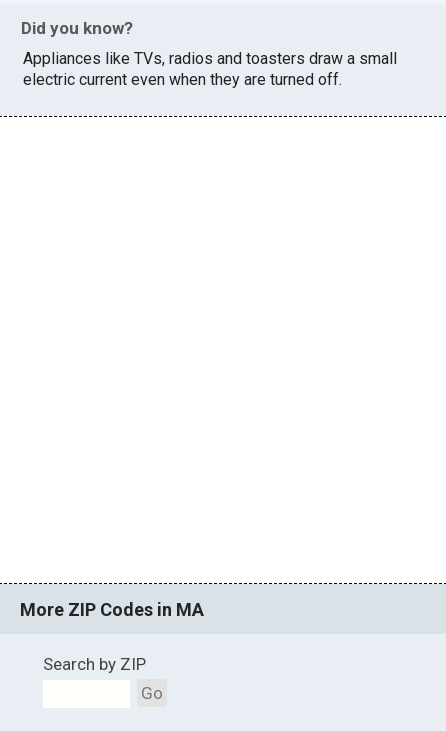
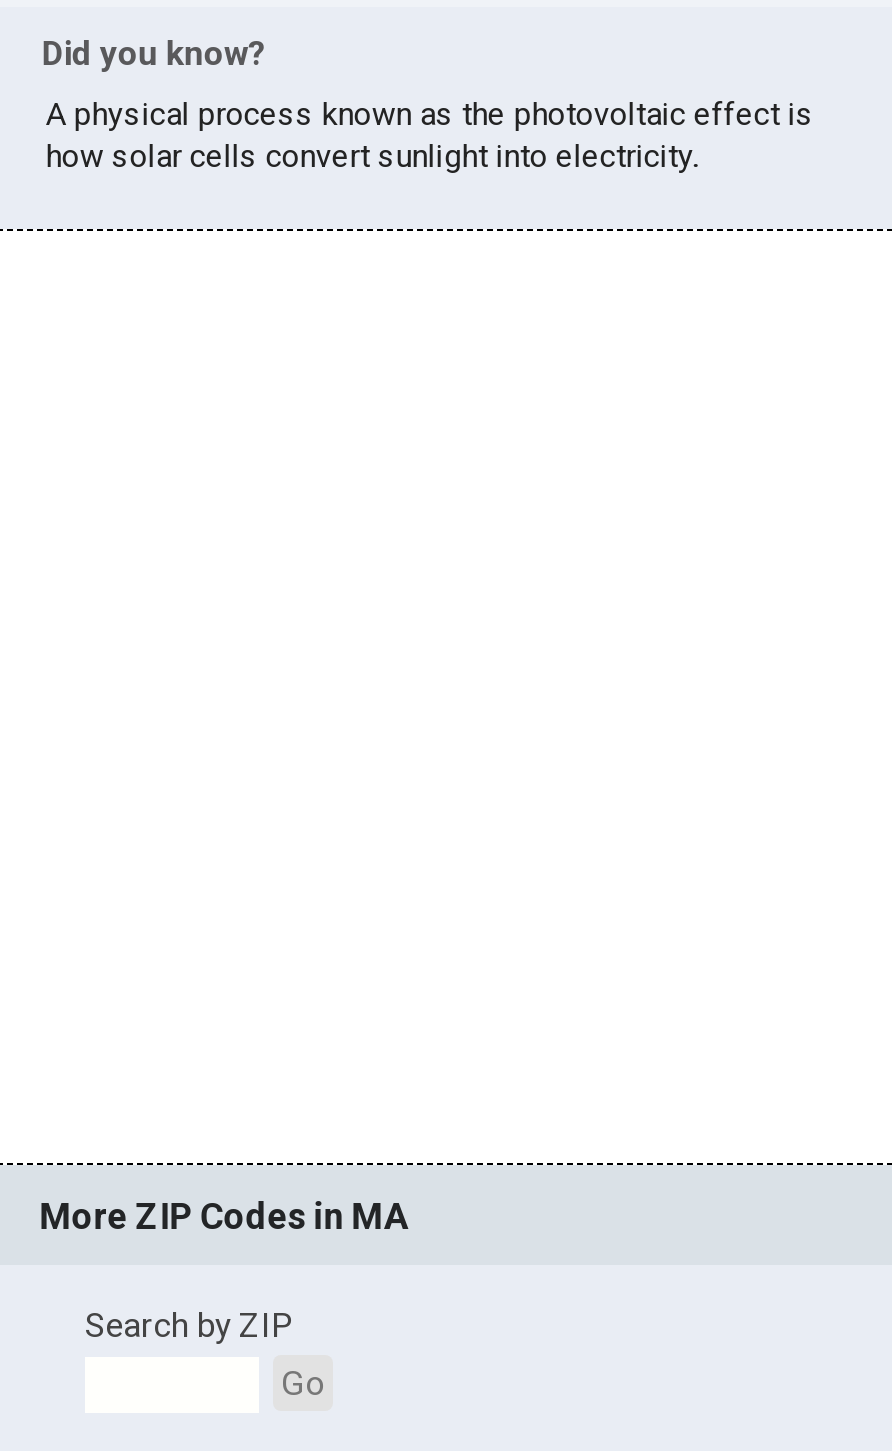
[23,49,397,89] Appliances like TVs, radios and toasters draw a small | electric current even when they are turned off. -> [46,94,814,174] A physical process known as the photovoltaic effect is | how solar cells convert sunlight into electricity.

